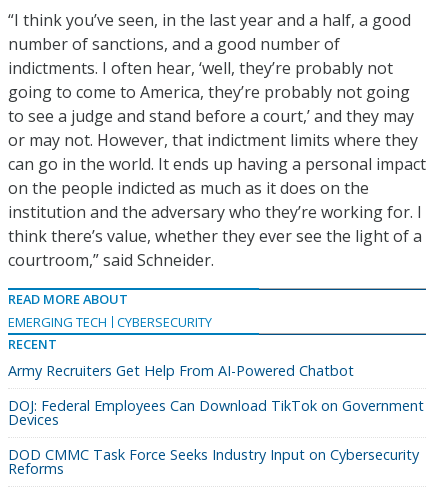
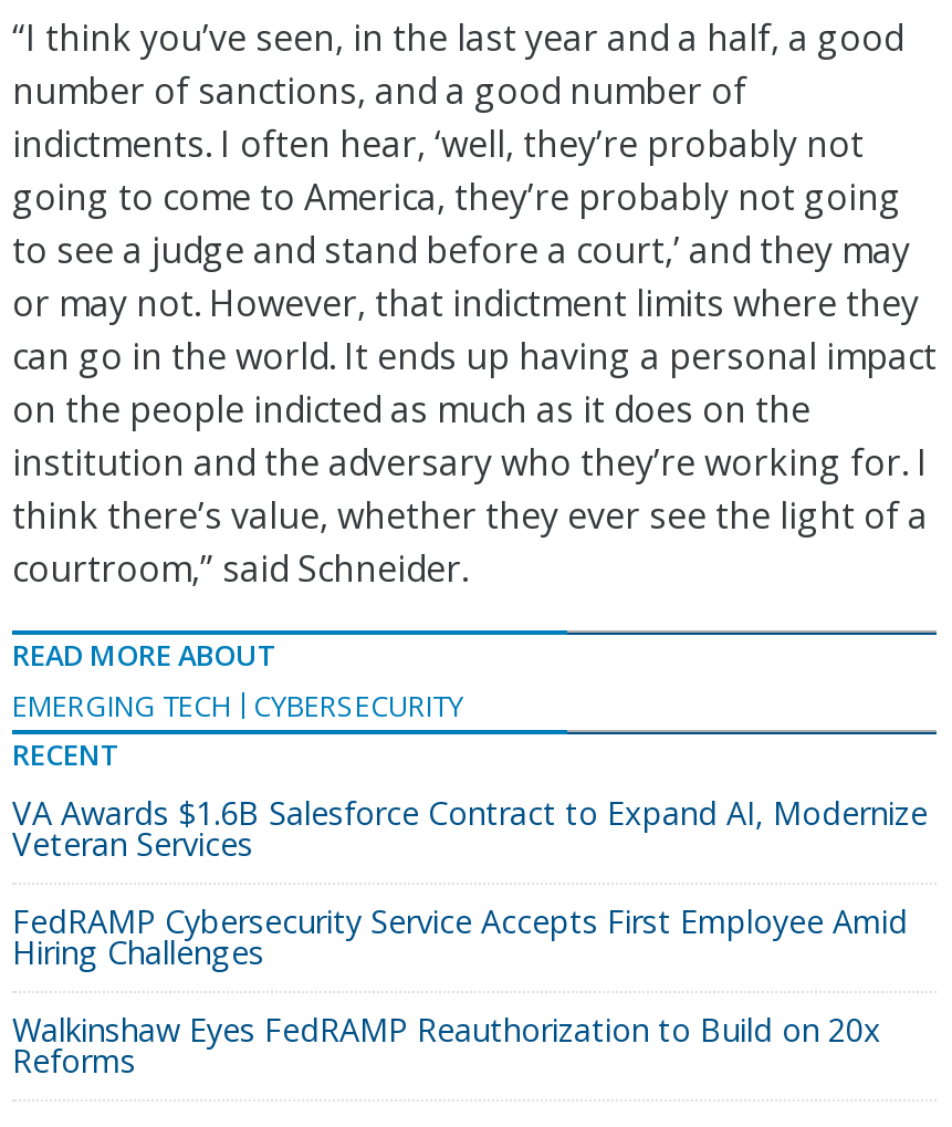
[8,361,354,380] Army Recruiters Get Help From AI-Powered Chatbot -> [12,791,928,864] VA Awards $1.6B Salesforce Contract to Expand AI, Modernize | Veteran Services
[8,396,424,429] DOJ: Federal Employees Can Download TikTok on Government | Devices -> [12,899,908,972] FedRAMP Cybersecurity Service Accepts First Employee Amid | Hiring Challenges
[8,445,419,464] DOD CMMC Task Force Seeks Industry Input on Cybersecurity -> [12,1008,881,1050] Walkinshaw Eyes FedRAMP Reauthorization to Build on 20x

